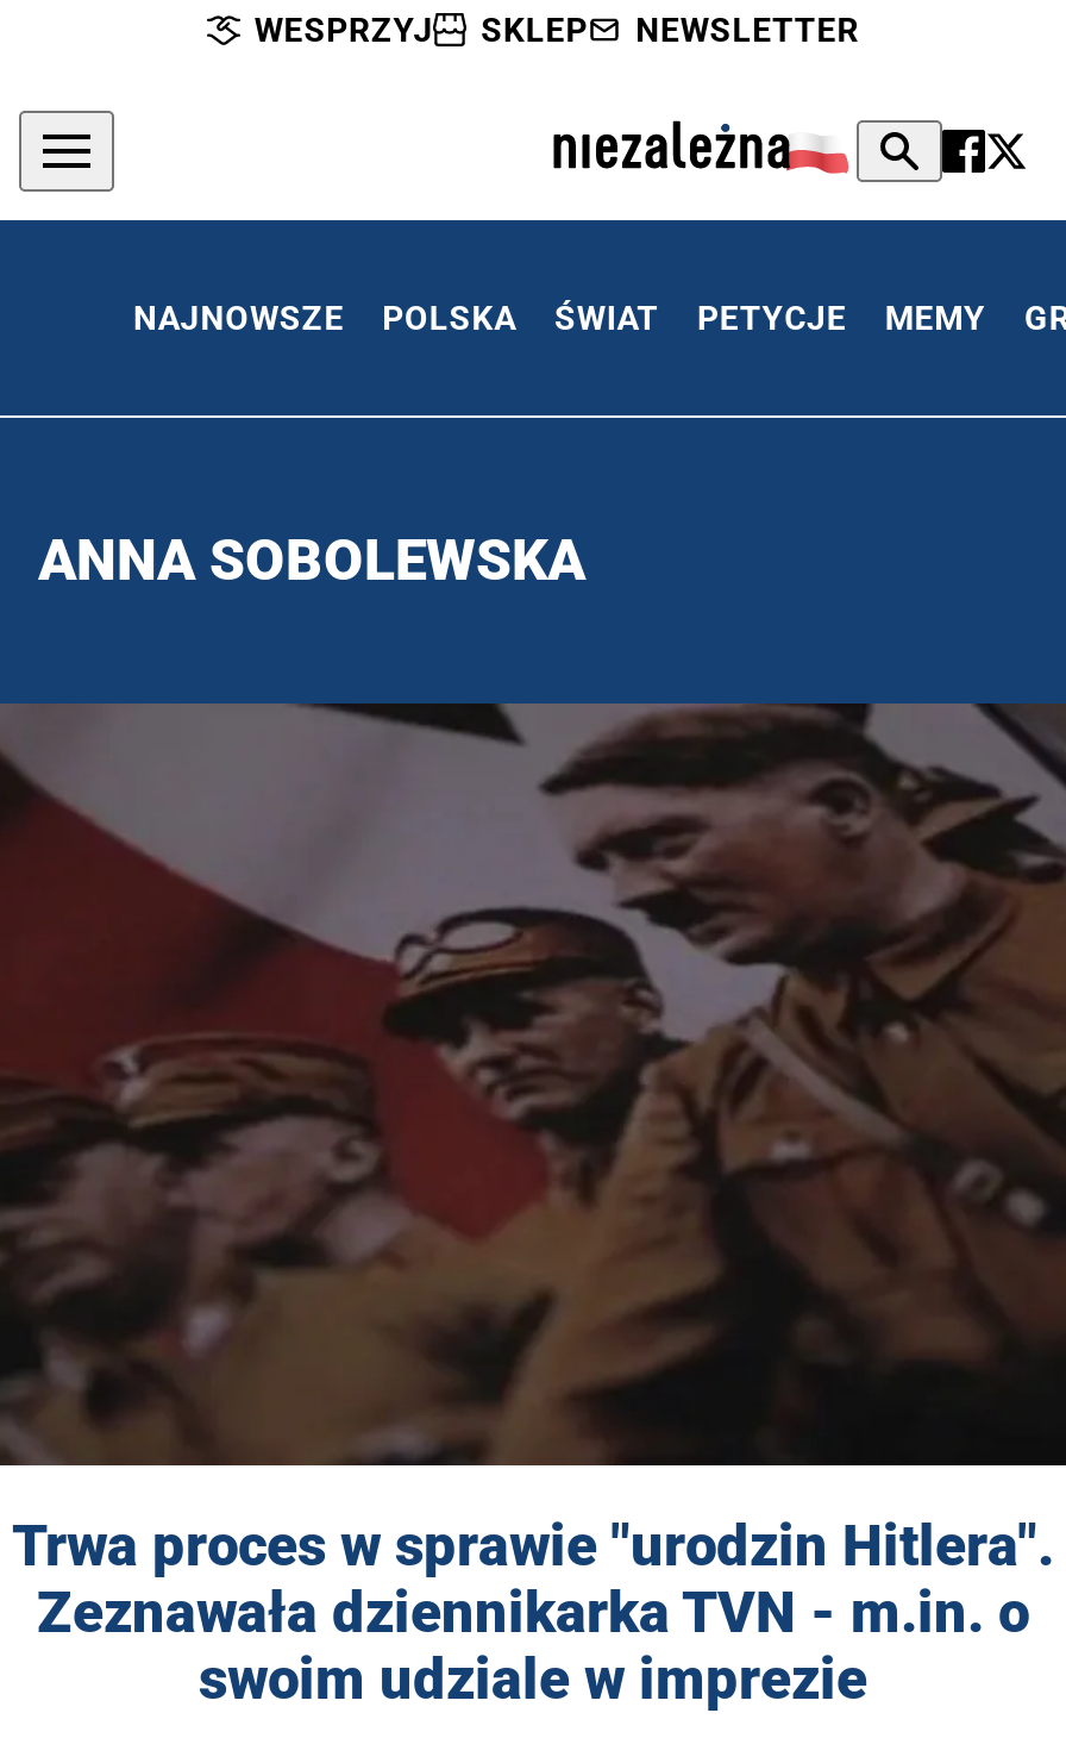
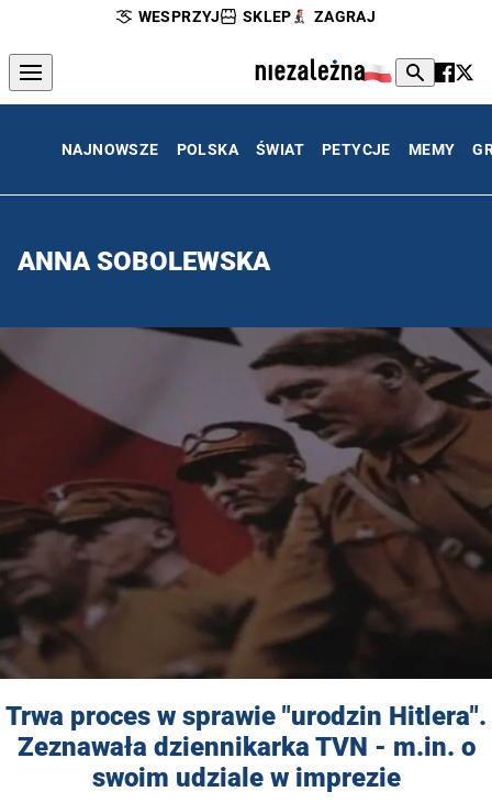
[636,11,859,49] NEWSLETTER -> [314,8,376,25] ZAGRAJ

